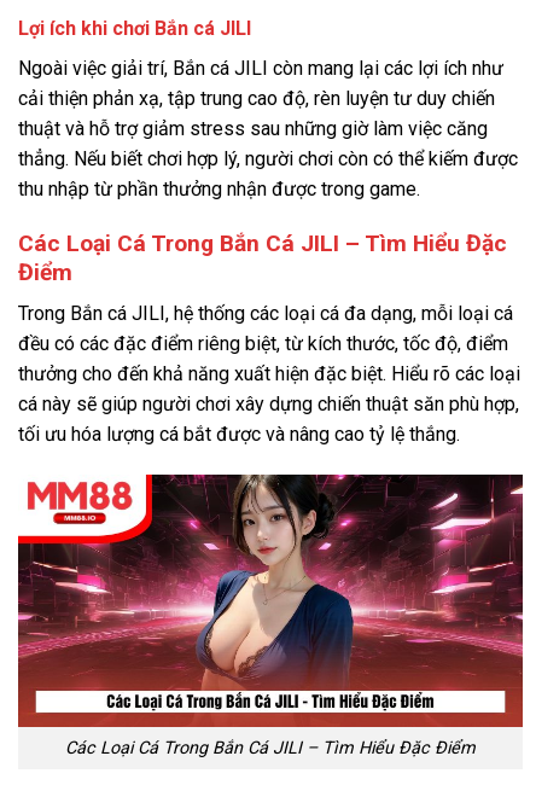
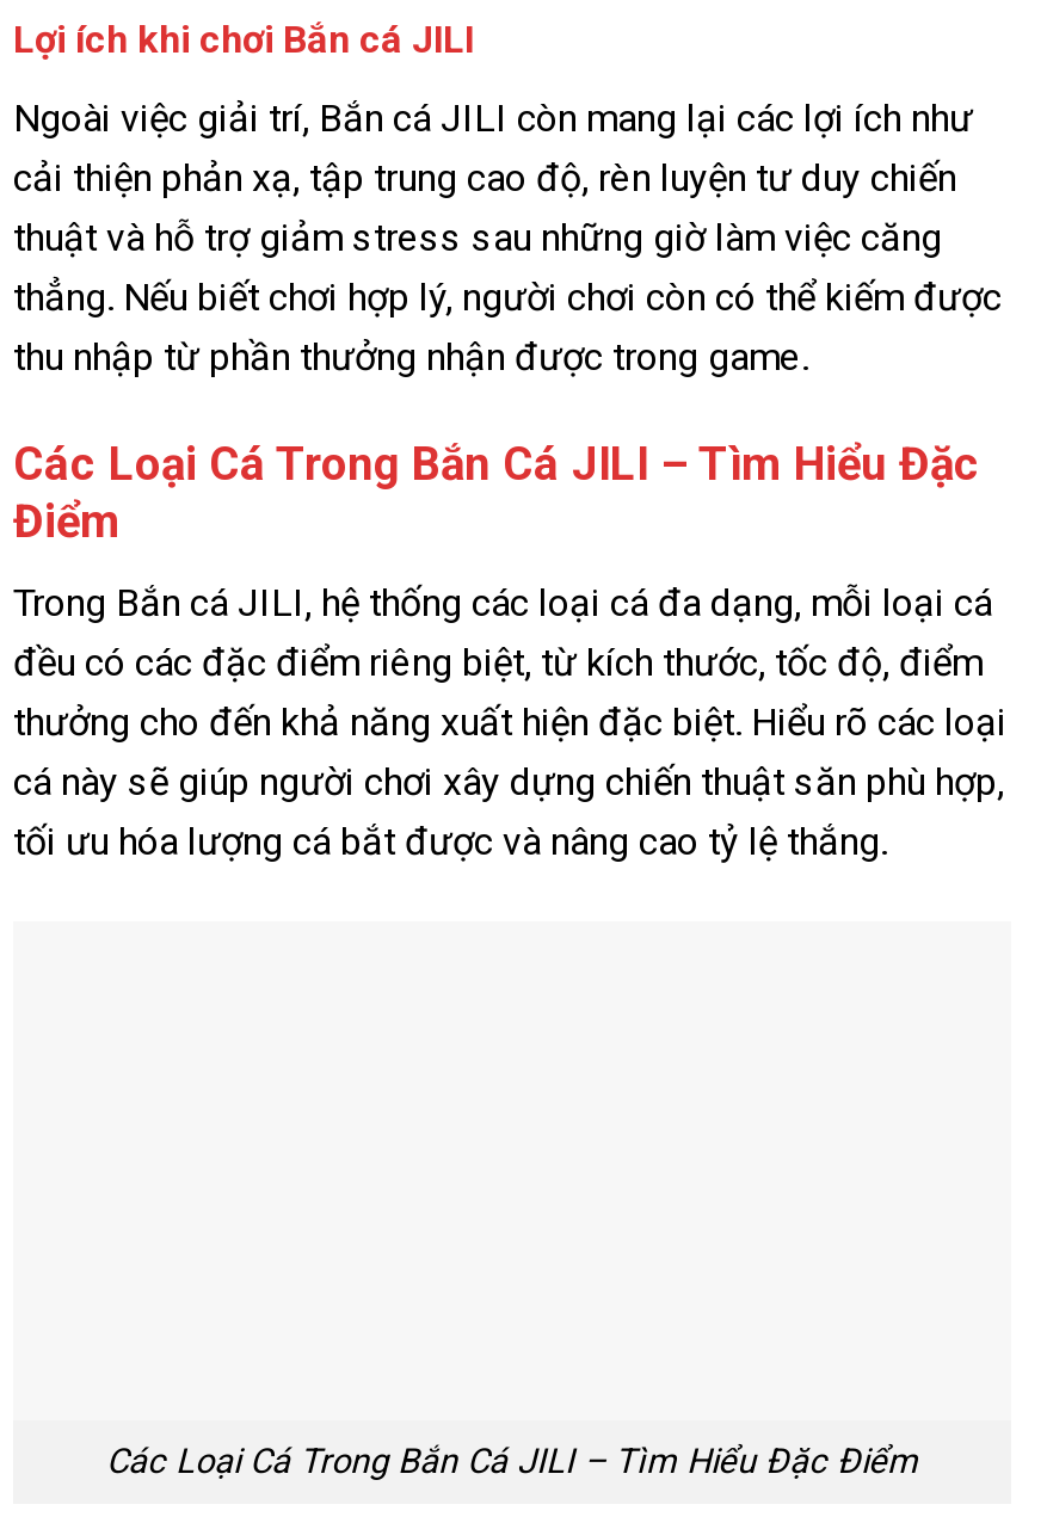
[17,473,524,728] [image] -> none

